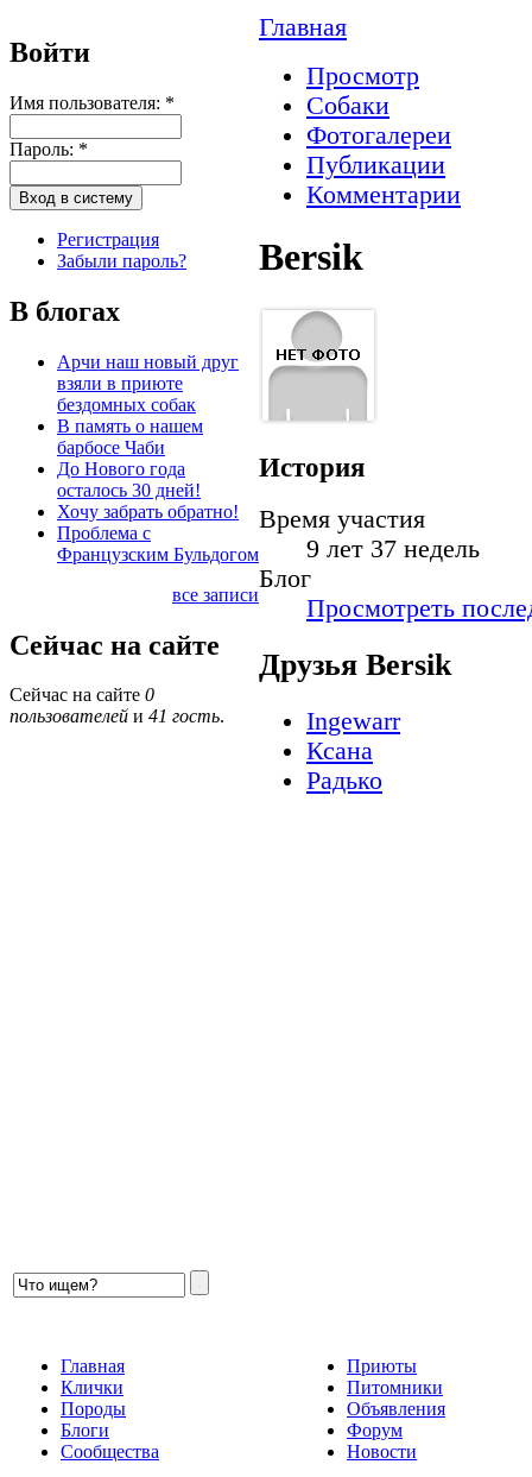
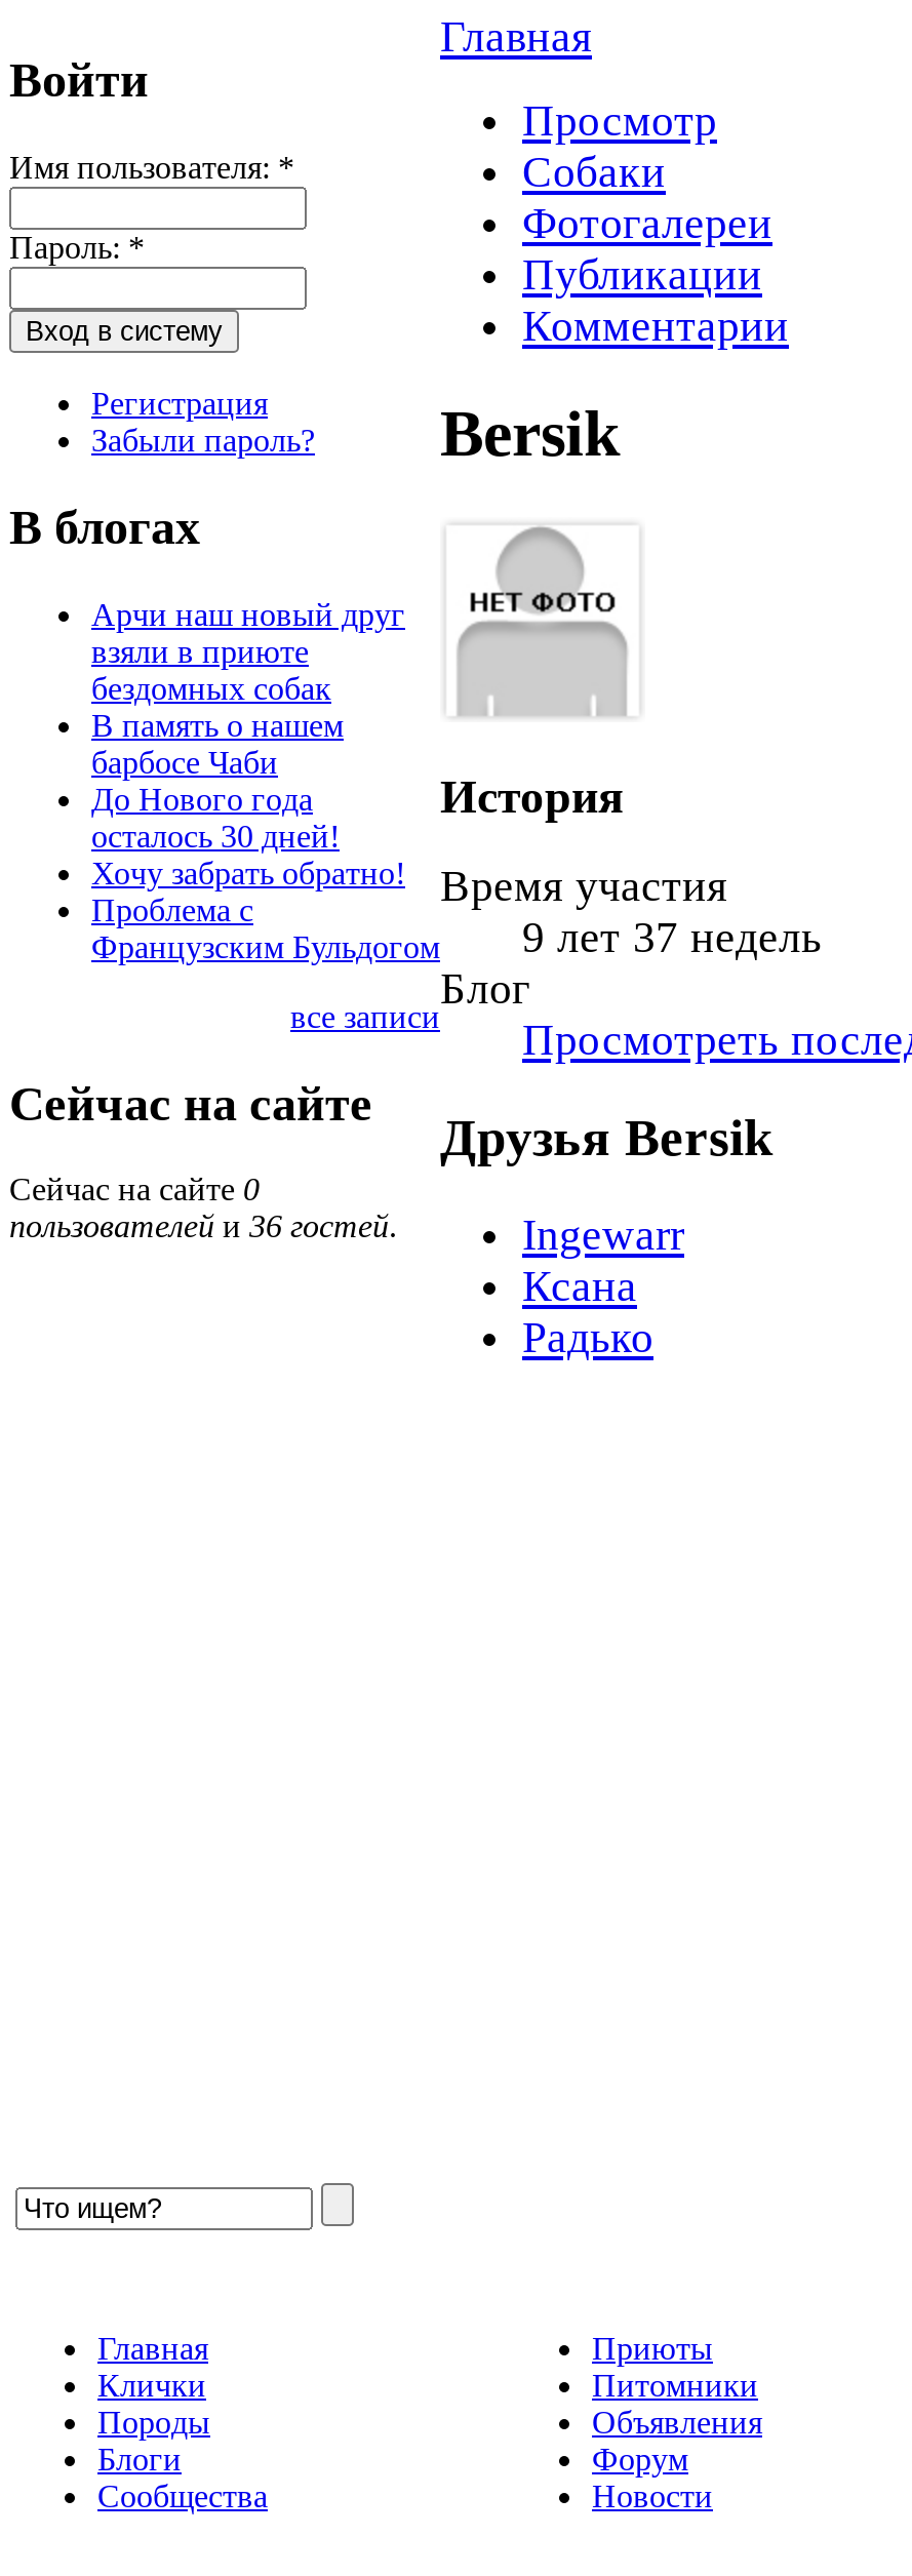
[9,706,224,726] пользователей и 41 гость. -> [9,1209,397,1244] пользователей и 36 гостей.

